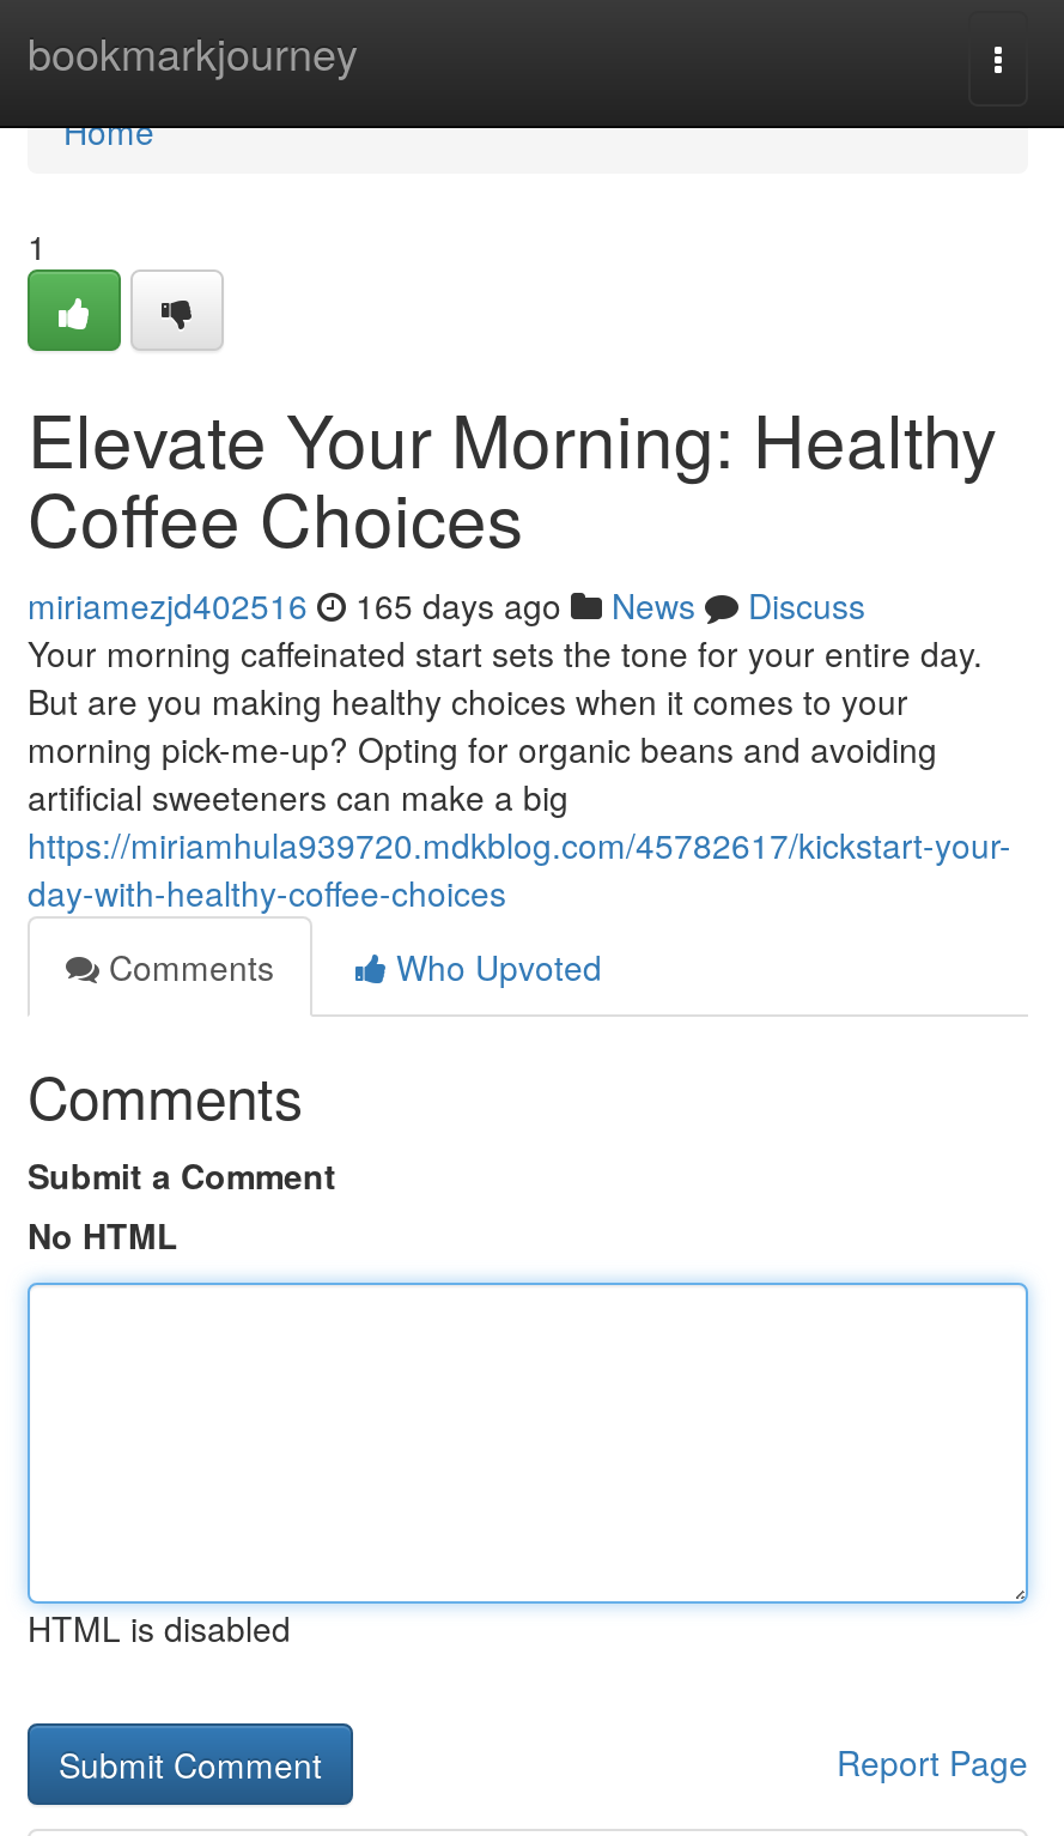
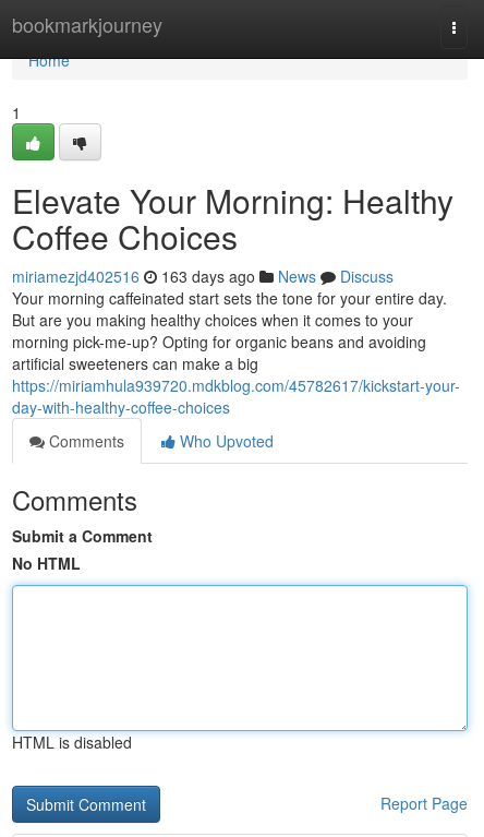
[28,581,865,629] miriamezjd402516 165 days ago News Discuss -> [12,265,394,287] miriamezjd402516 163 days ago News Discuss

